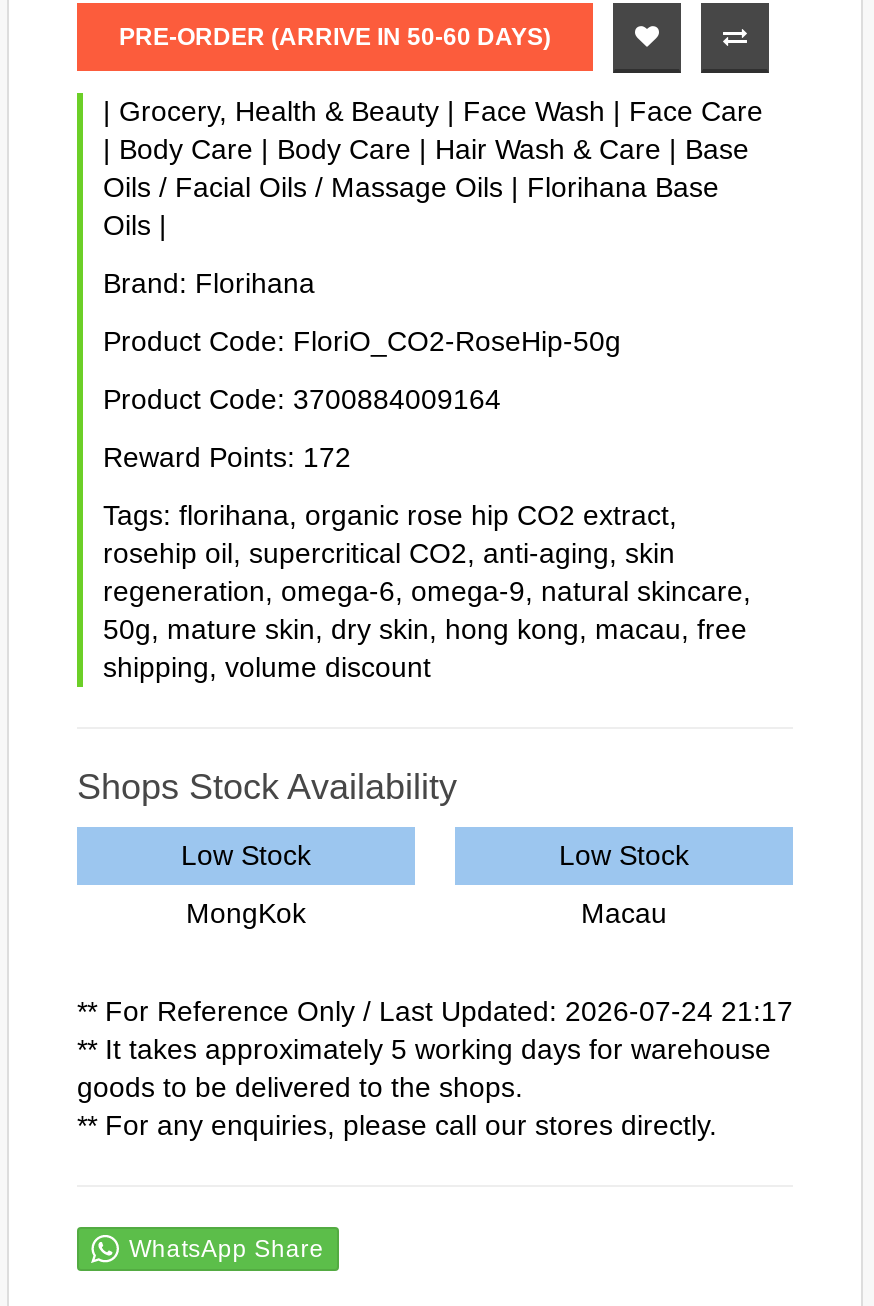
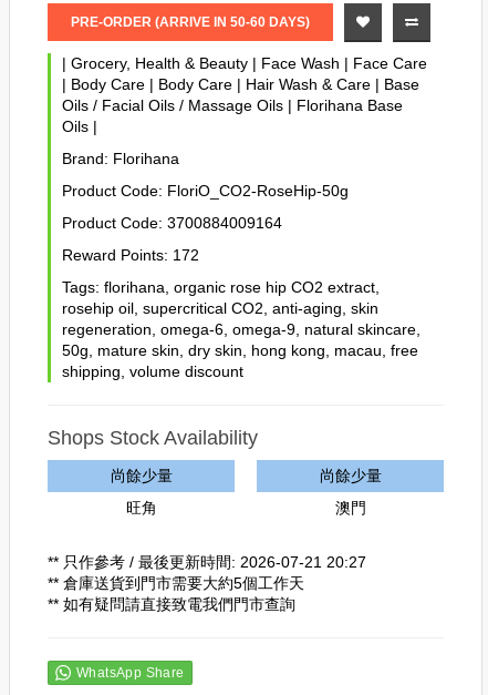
[181,839,311,871] Low Stock -> [110,467,172,484] 尚餘少量
[559,839,689,871] Low Stock -> [319,467,381,484] 尚餘少量
[186,897,306,929] MongKok -> [126,499,157,517] 旺角
[581,897,667,929] Macau -> [335,499,366,517] 澳門
[77,995,793,1141] ** For Reference Only / Last Updated: 2026-07-24 21:17 | ** It takes approximately 5 working days for warehouse | goods to be delivered to the shops. | ** For any enquiries, please call our stores directly. -> [48,553,366,613] ** 只作參考 / 最後更新時間: 2026-07-21 20:27 | ** 倉庫送貨到門市需要大約5個工作天 | ** 如有疑問請直接致電我們門市查詢

